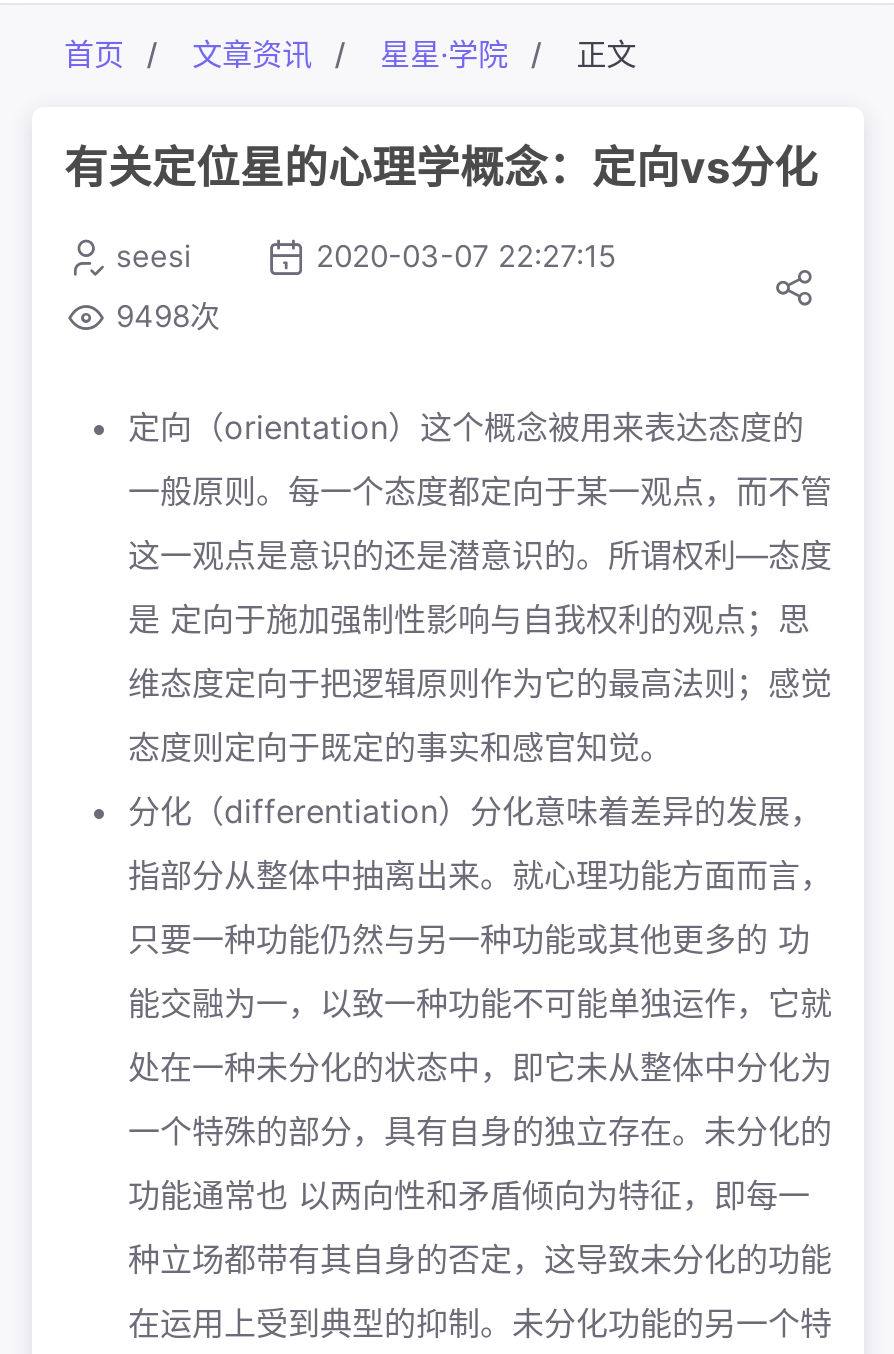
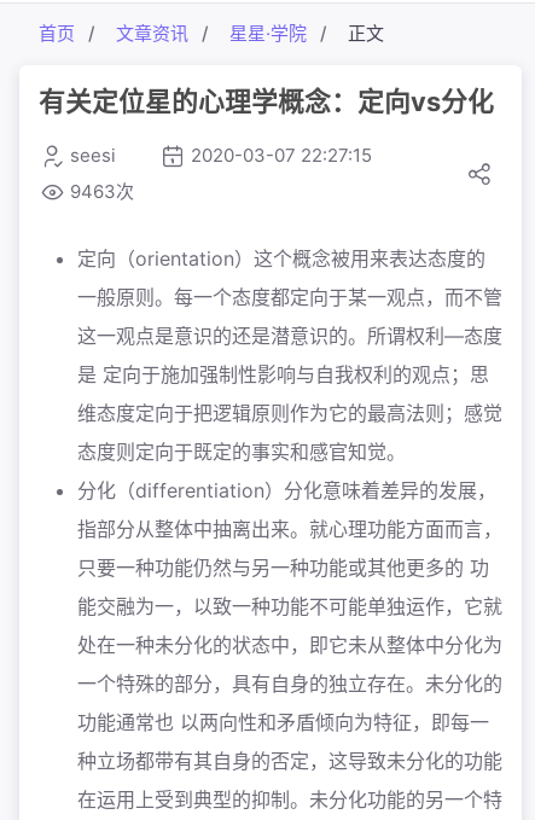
[116,297,220,335] 9498次 -> [70,180,134,203] 9463次

